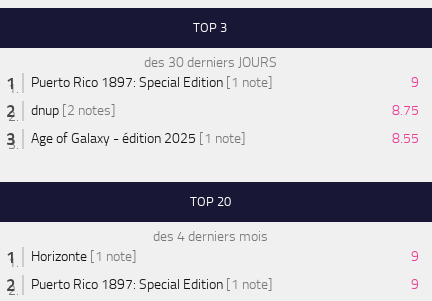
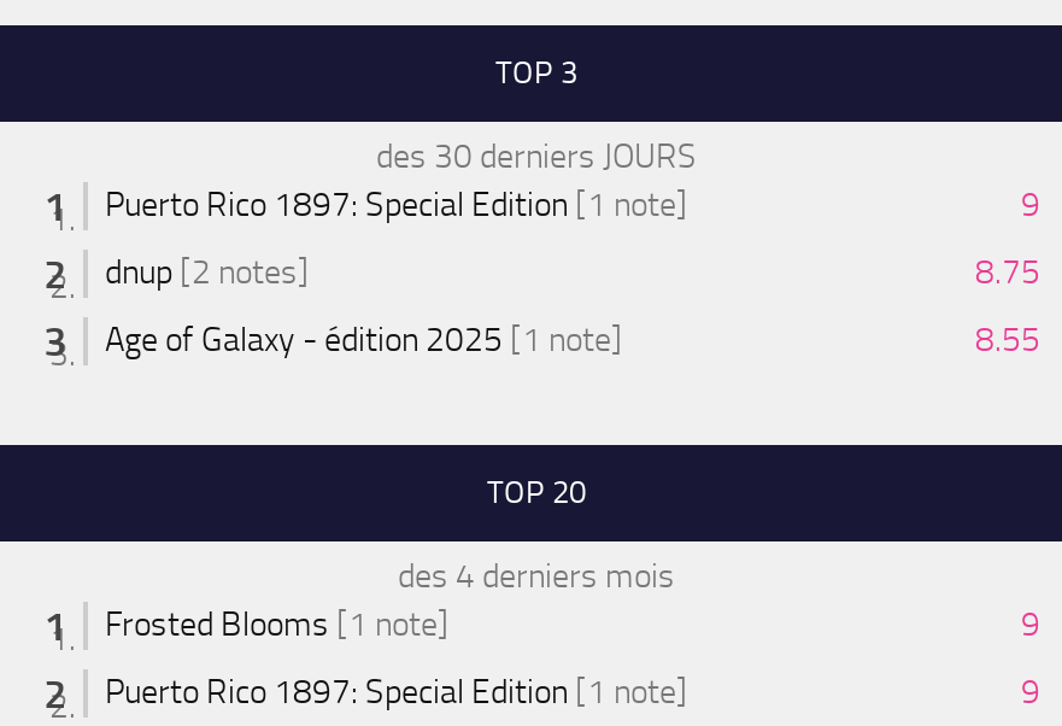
[31,248,137,265] Horizonte [1 note] -> [105,605,450,646] Frosted Blooms [1 note]

